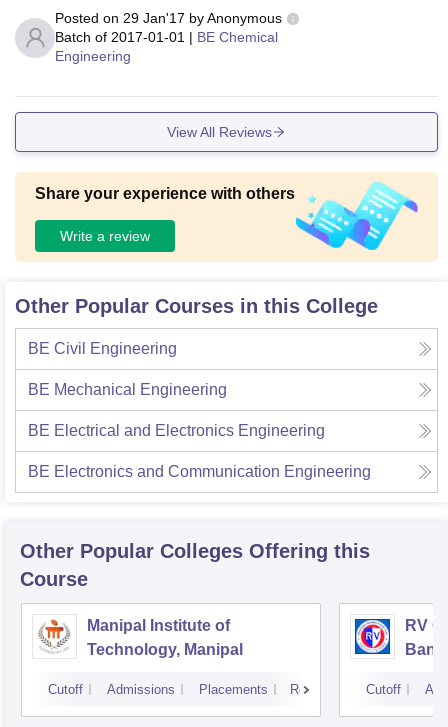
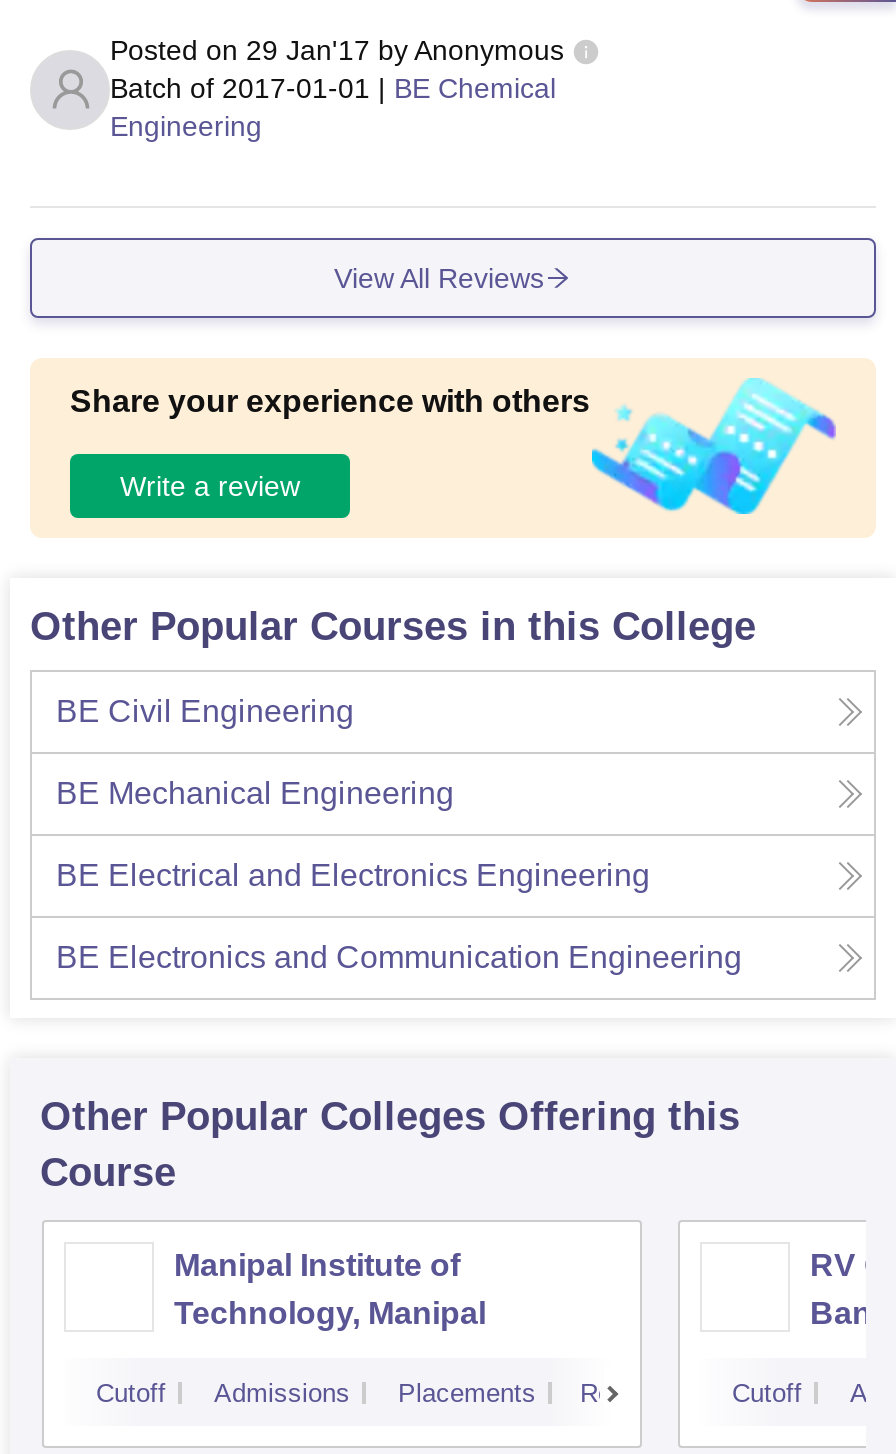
[37,619,71,654] [image] -> none
[354,618,391,655] [image] -> none

